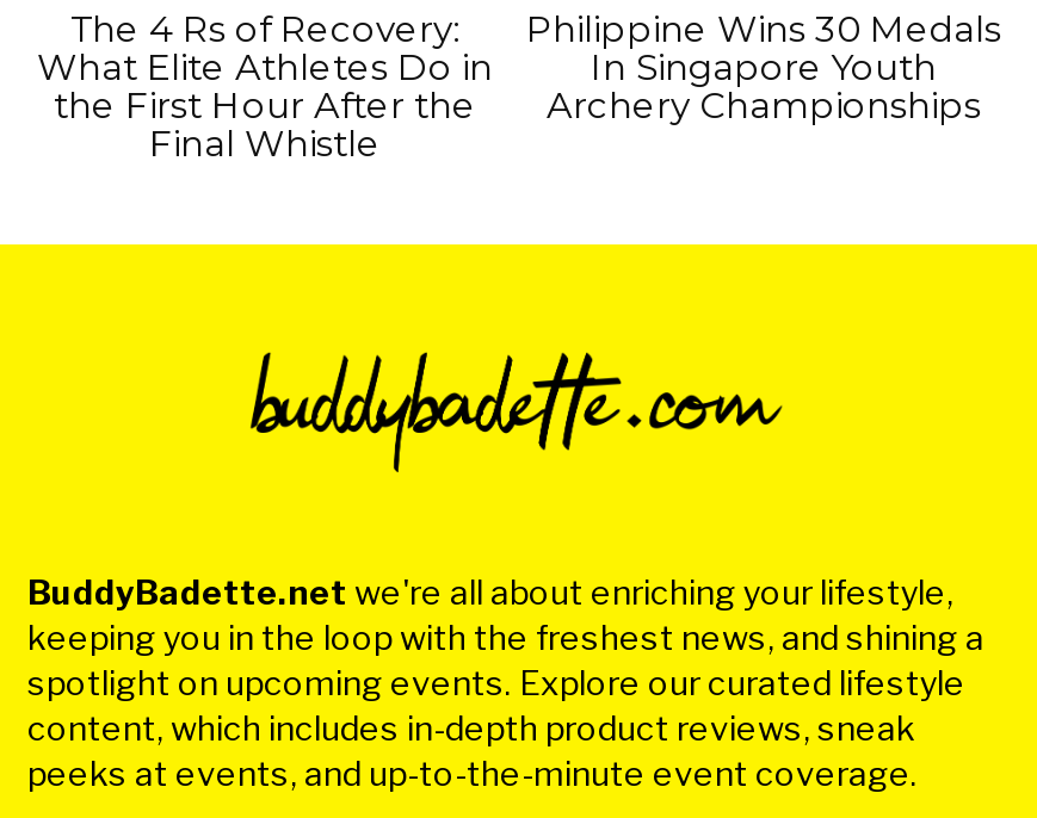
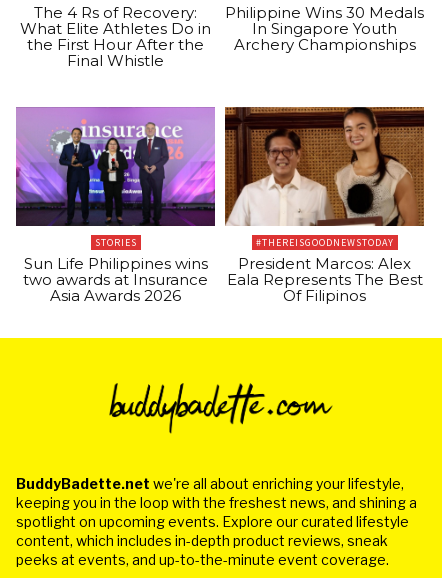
none -> [15,106,216,305] [image] | STORIES | Sun Life Philippines wins | two awards at Insurance | Asia Awards 2026
none -> [224,106,425,305] [image] | #THEREISGOODNEWSTODAY | President Marcos: Alex | Eala Represents The Best | Of Filipinos

